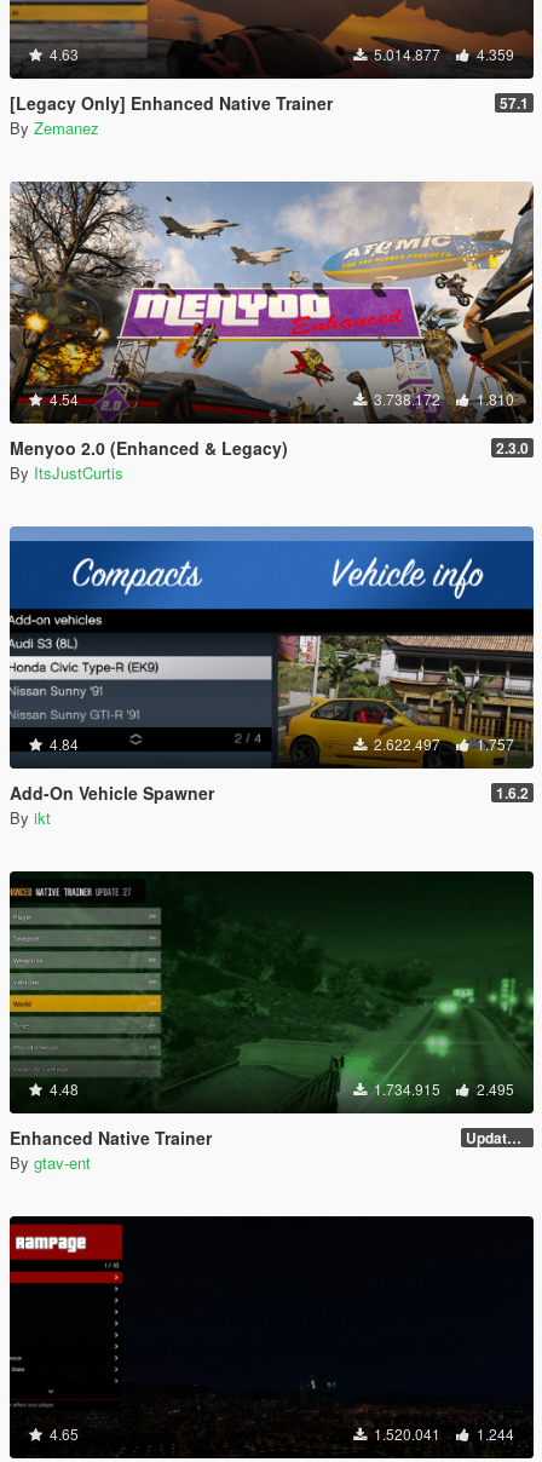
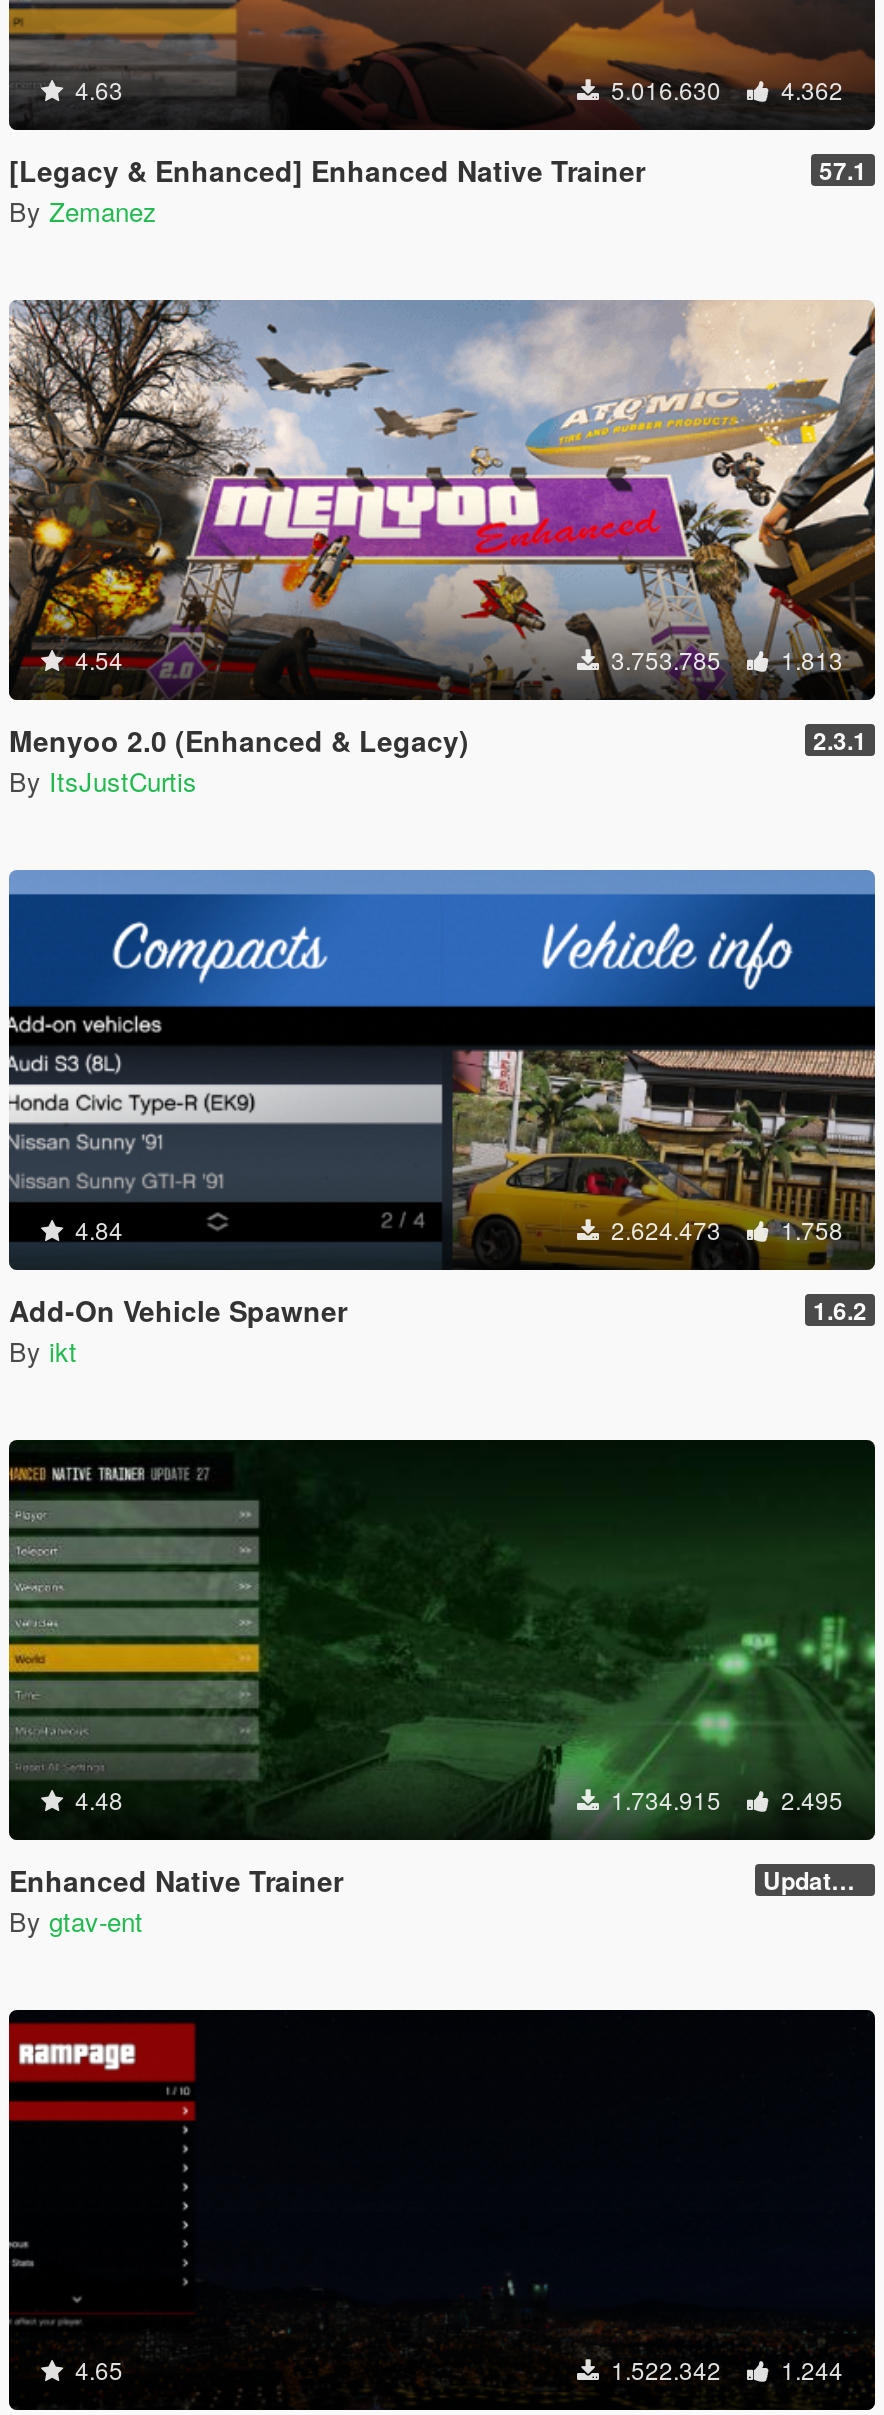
[370,44,514,64] 5.014.877 | 4.359 -> [605,72,843,106] 5.016.630 | 4.362
[10,91,333,115] [Legacy Only] Enhanced Native Trainer -> [9,150,645,190] [Legacy & Enhanced] Enhanced Native Trainer
[370,388,444,409] 3.738.172 -> [605,642,727,676] 3.753.785
[473,388,514,409] 1.810 -> [775,642,843,676] 1.813
[496,437,529,459] 2.3.0 -> [813,722,867,758] 2.3.1
[370,733,444,754] 2.622.497 -> [605,1212,727,1246] 2.624.473
[473,733,514,754] 1.757 -> [775,1212,843,1246] 1.758
[370,1423,514,1444] 1.520.041 1.244 -> [605,2352,843,2386] 1.522.342 1.244

